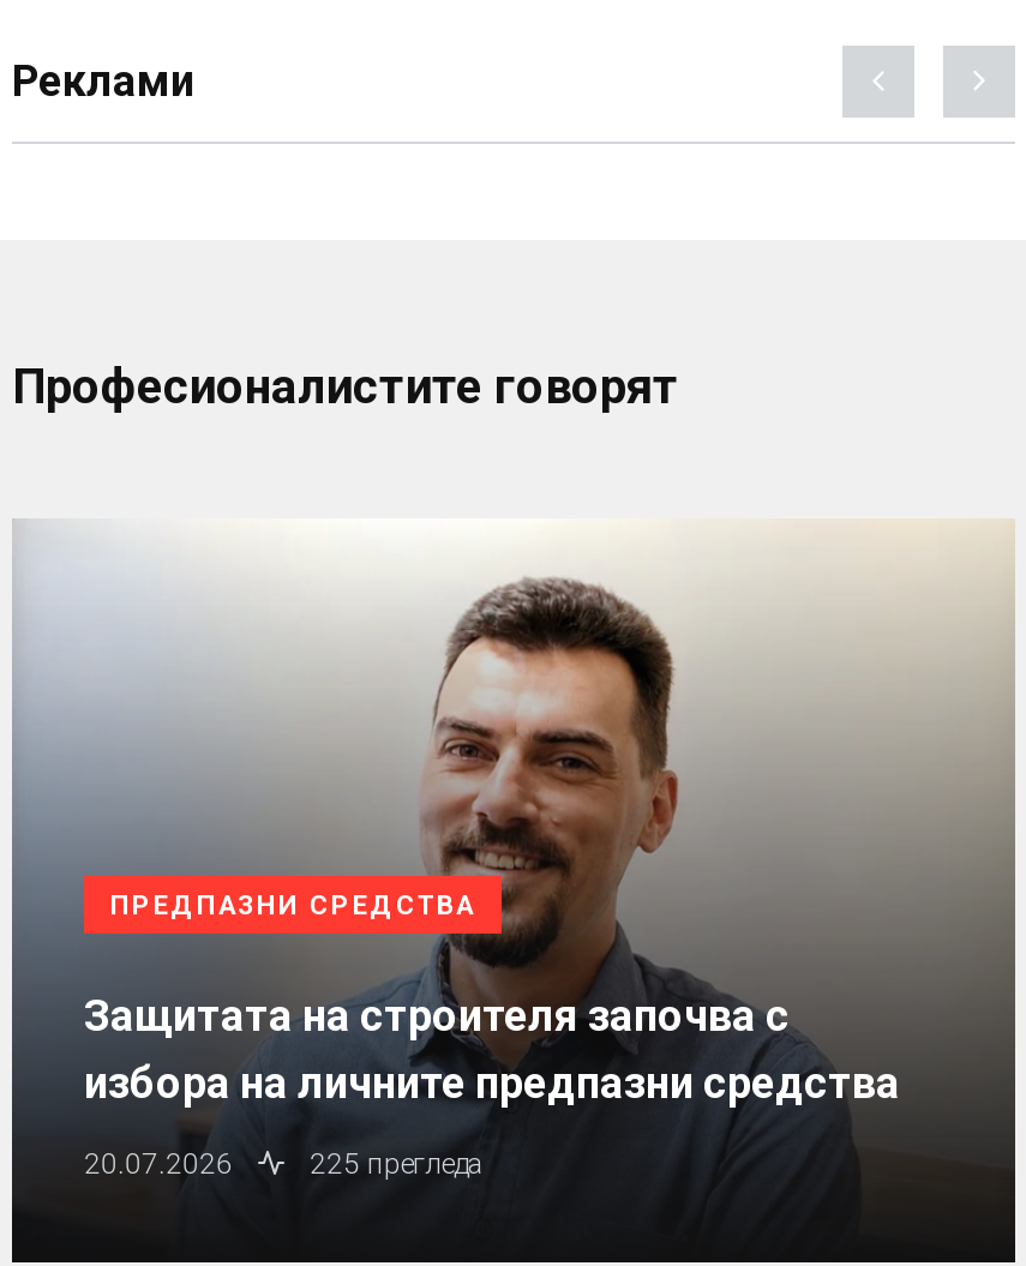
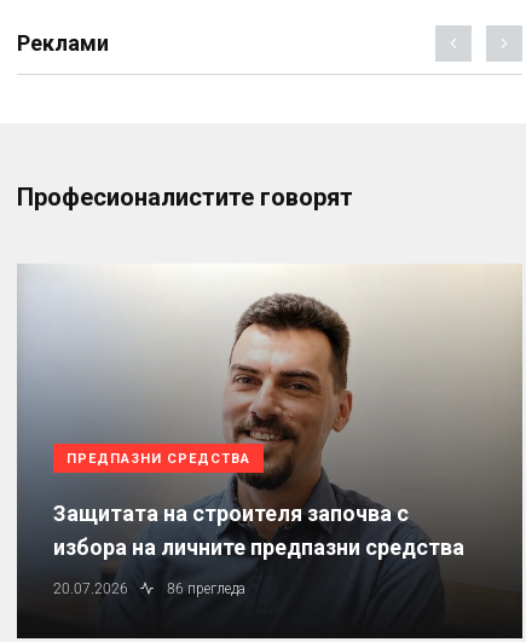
[310,1148,482,1182] 225 прегледа -> [167,581,245,598] 86 прегледа

